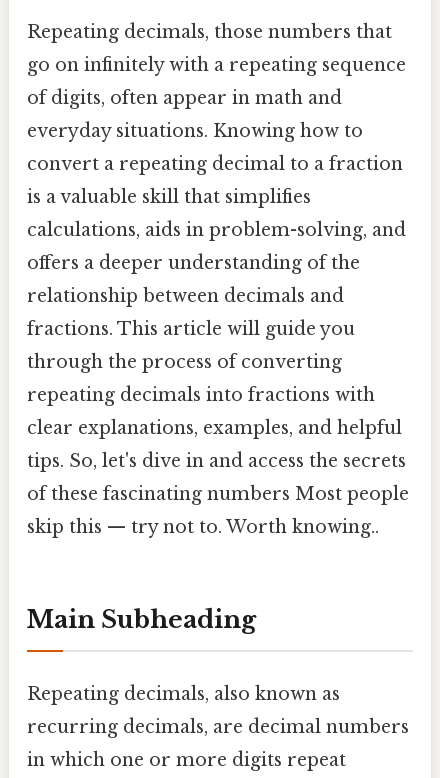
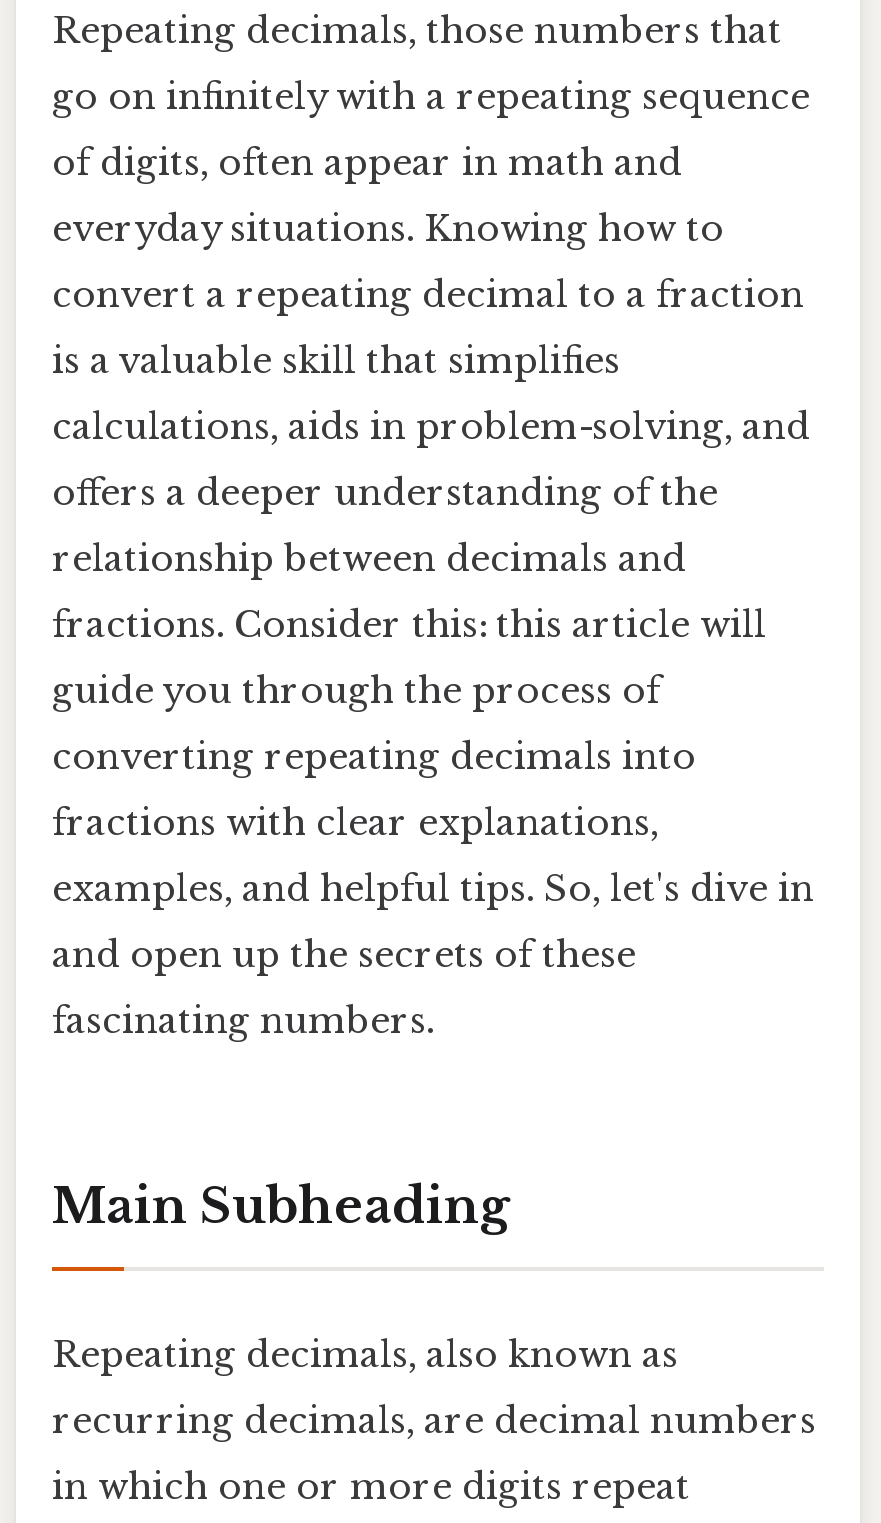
[27,318,355,340] fractions. This article will guide you -> [52,603,766,647] fractions. Consider this: this article will
[27,351,342,373] through the process of converting -> [52,669,660,713] guide you through the process of
[27,384,375,406] repeating decimals into fractions with -> [52,735,696,779] converting repeating decimals into
[27,417,402,439] clear explanations, examples, and helpful -> [52,801,658,845] fractions with clear explanations,
[27,450,406,472] tips. So, let's dive in and access the secrets -> [52,867,814,911] examples, and helpful tips. So, let's dive in
[27,483,409,505] of these fascinating numbers Most people -> [52,933,636,977] and open up the secrets of these
[27,516,379,538] skip this — try not to. Worth knowing.. -> [52,999,434,1043] fascinating numbers.

